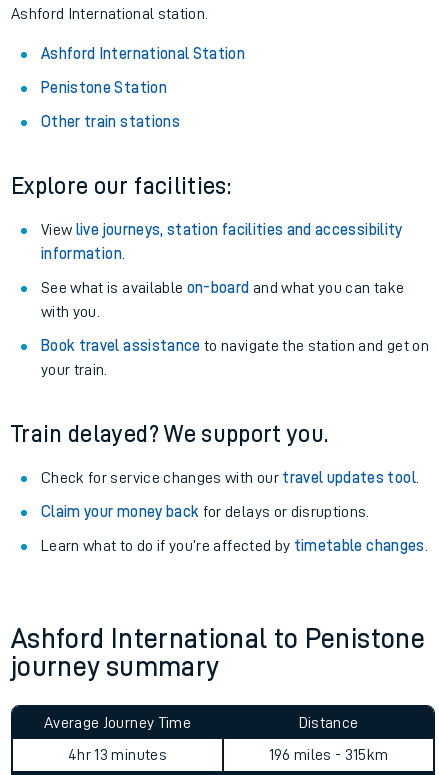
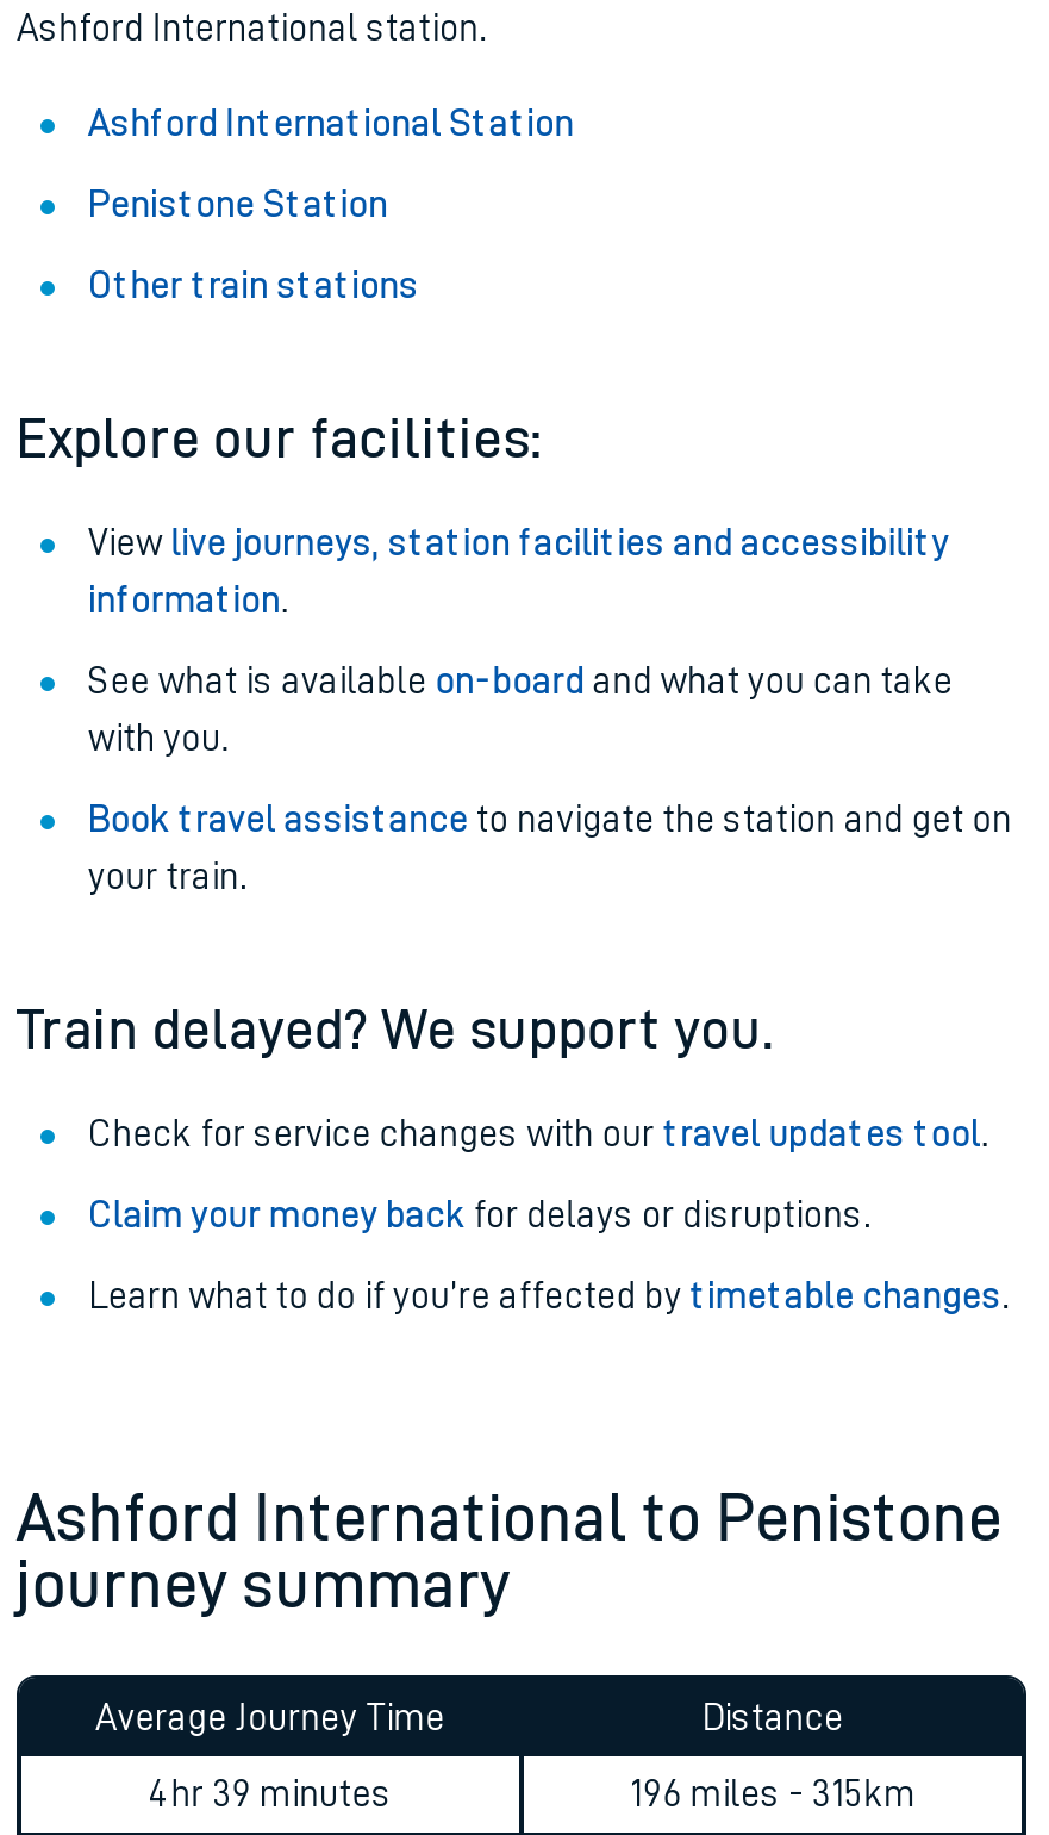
[68,747,167,763] 4hr 13 minutes -> [149,1775,392,1814] 4hr 39 minutes

